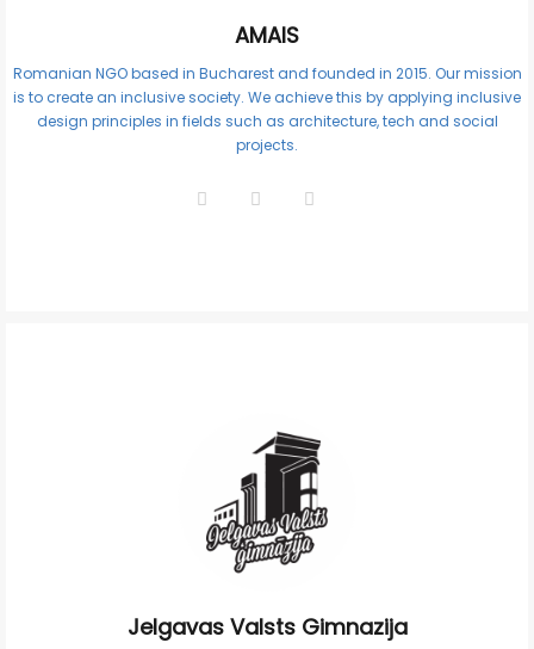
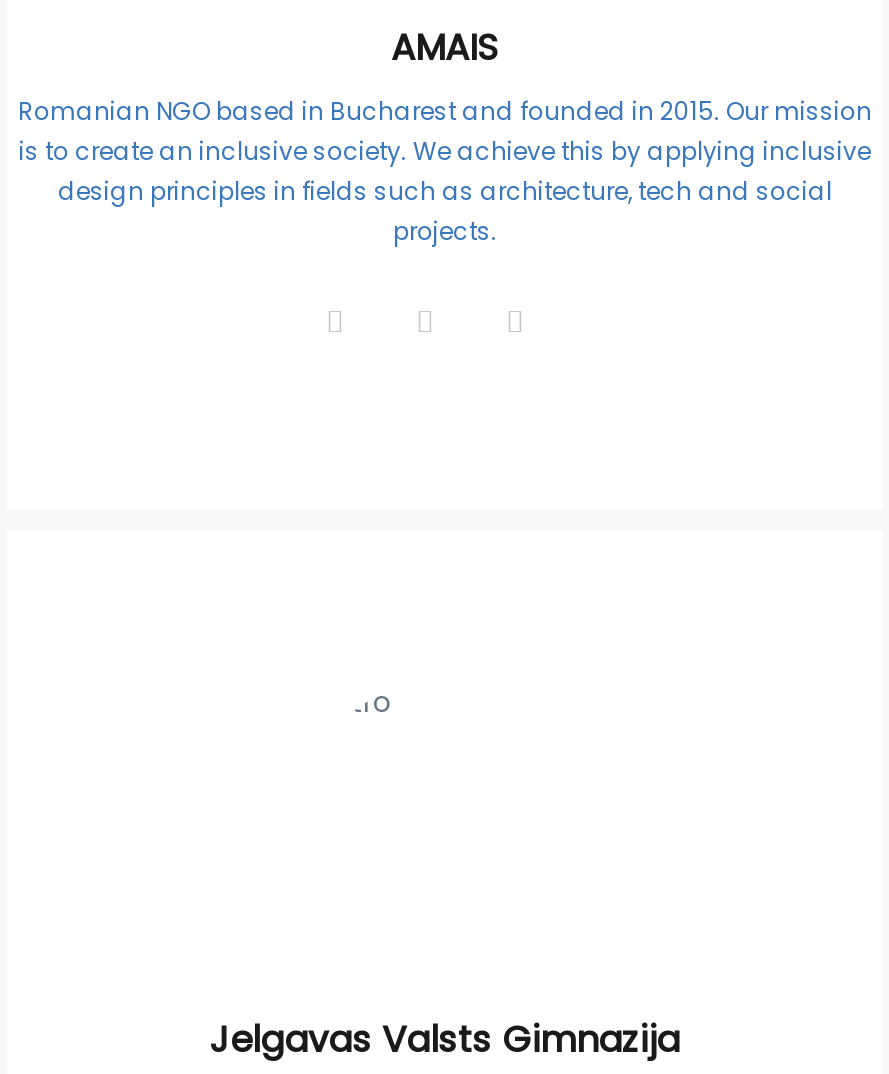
[205,422,329,574] [image] -> none

